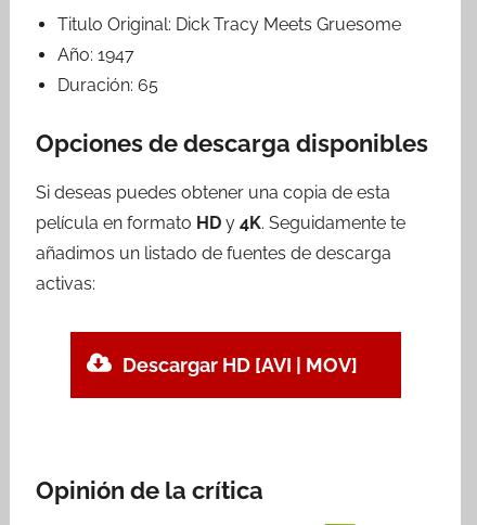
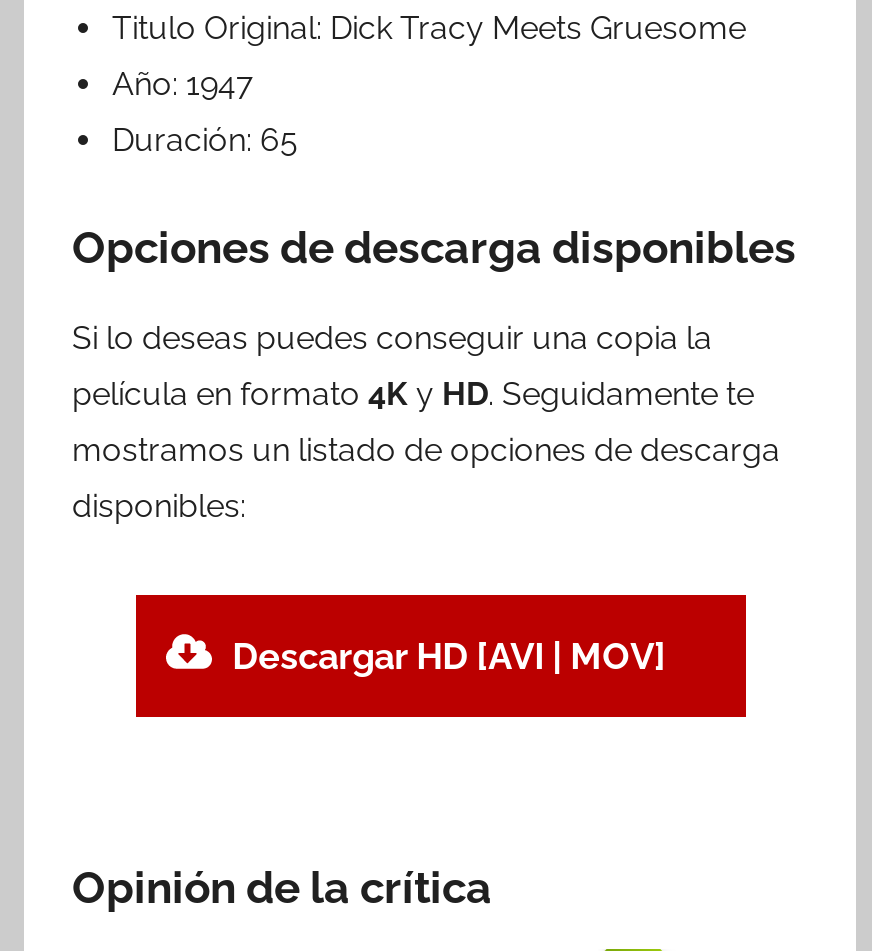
[36,182,390,203] Si deseas puedes obtener una copia de esta -> [72,319,712,357] Si lo deseas puedes conseguir una copia la
[36,212,405,233] película en formato HD y 4K. Seguidamente te -> [72,375,754,413] película en formato 4K y HD. Seguidamente te
[36,243,391,263] añadimos un listado de fuentes de descarga -> [72,431,780,469] mostramos un listado de opciones de descarga
[36,273,95,294] activas: -> [72,487,246,525] disponibles:

